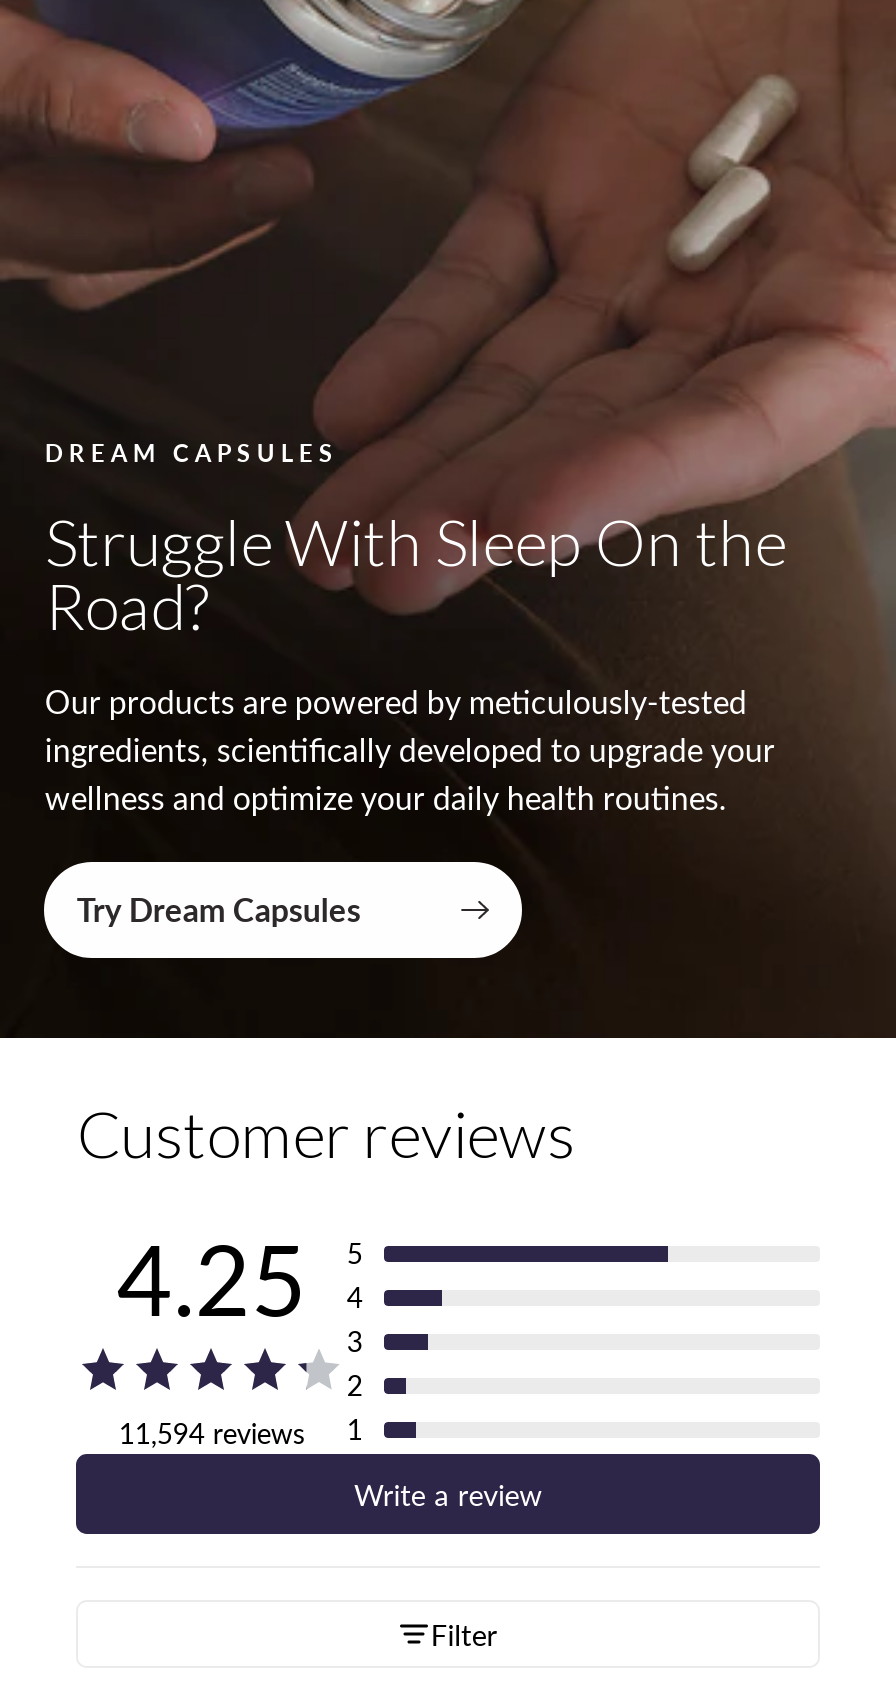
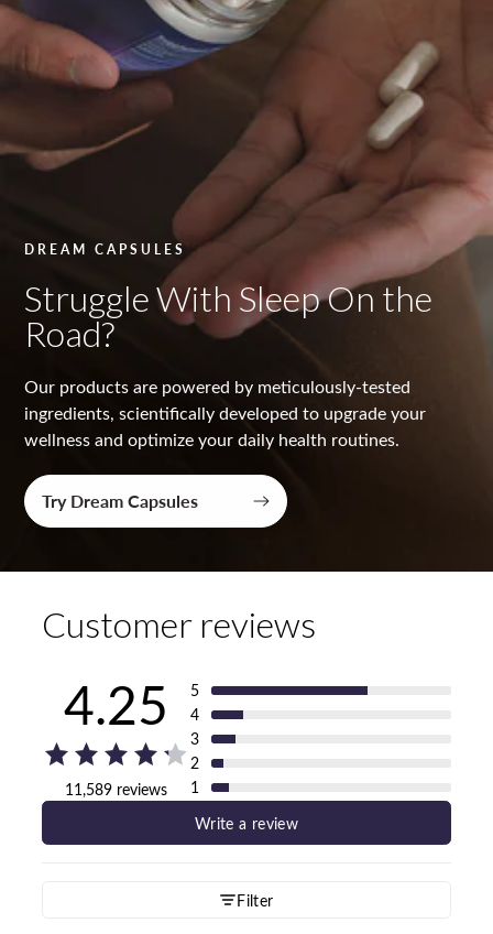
[119,1410,363,1452] 11,594 reviews 1 -> [65,776,200,800] 11,589 reviews 1

